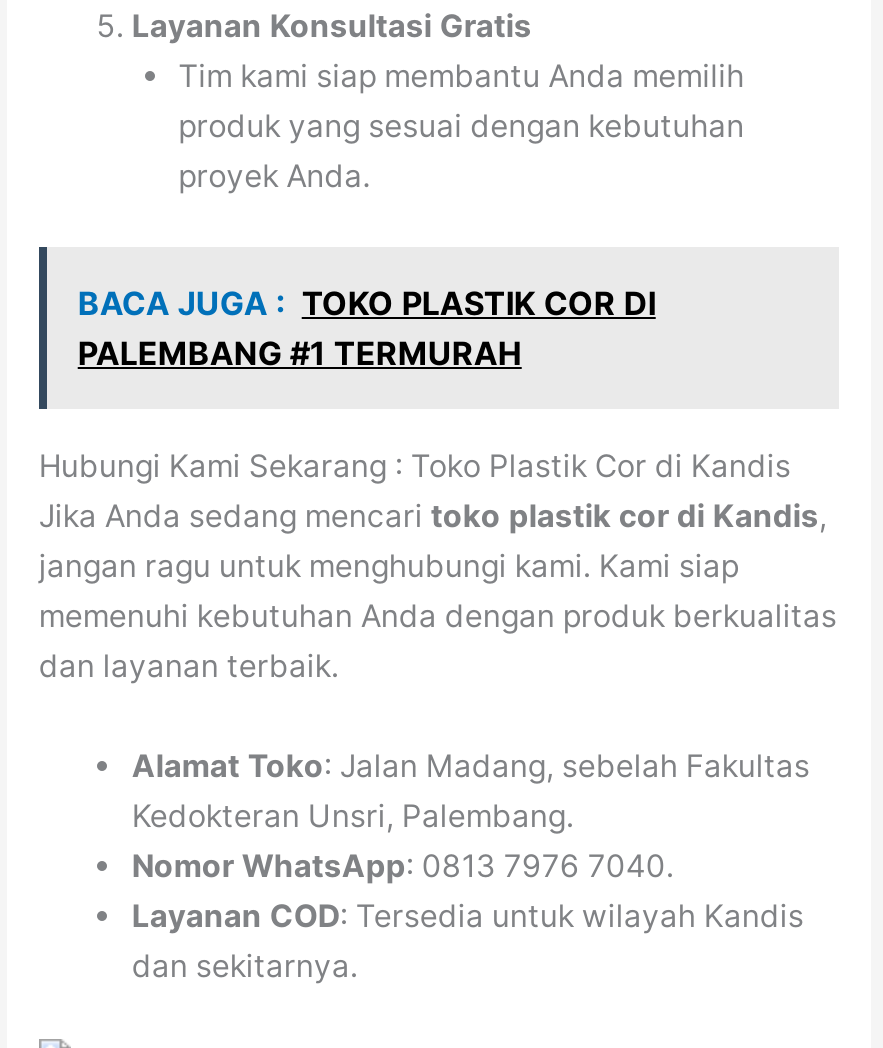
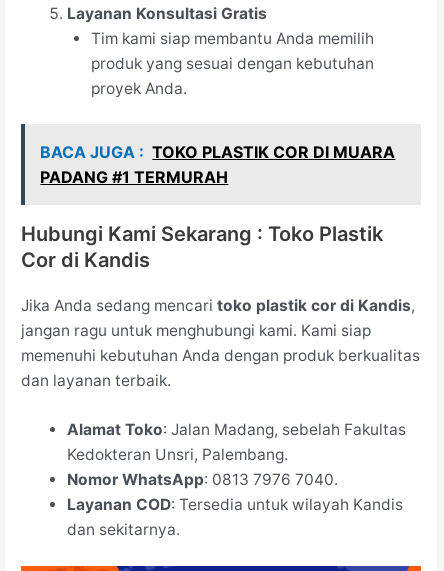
[78,283,656,373] BACA JUGA : TOKO PLASTIK COR DI | PALEMBANG #1 TERMURAH -> [40,142,395,187] BACA JUGA : TOKO PLASTIK COR DI MUARA | PADANG #1 TERMURAH

